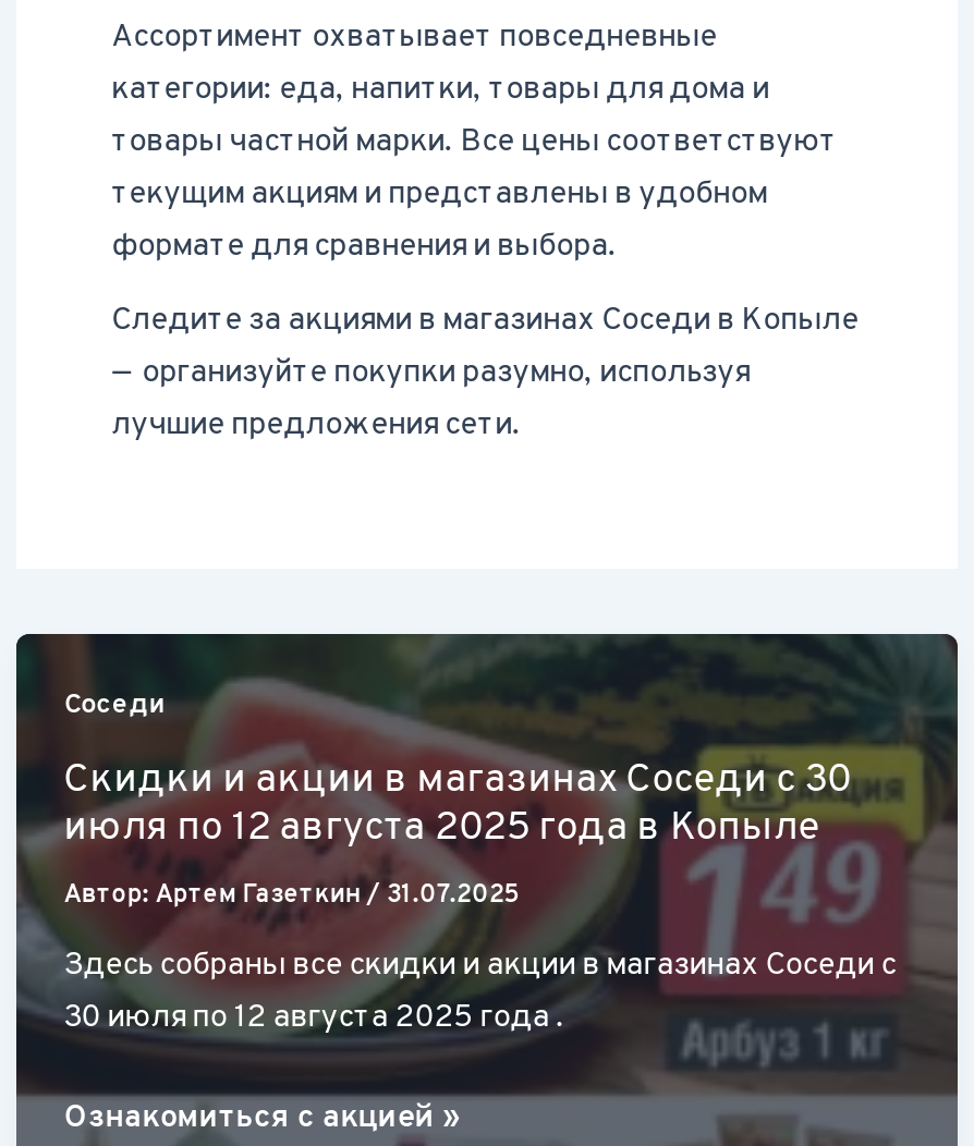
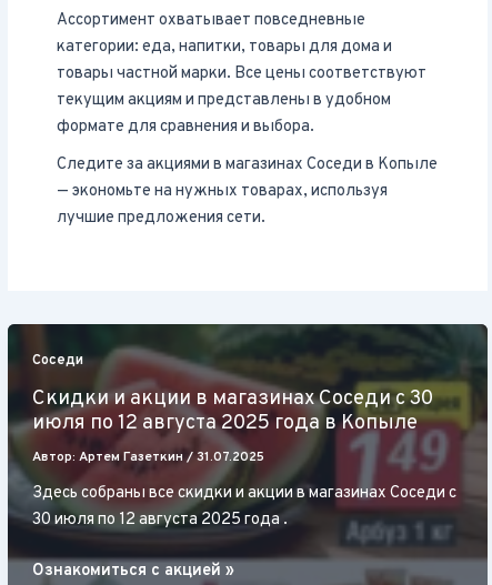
[111,352,750,393] — организуйте покупки разумно, используя -> [56,180,387,202] — экономьте на нужных товарах, используя

